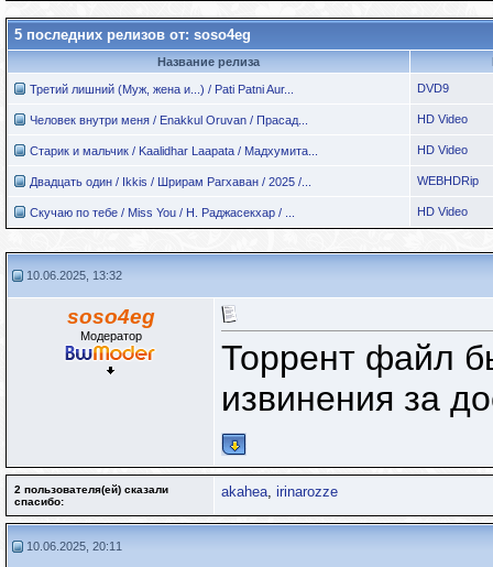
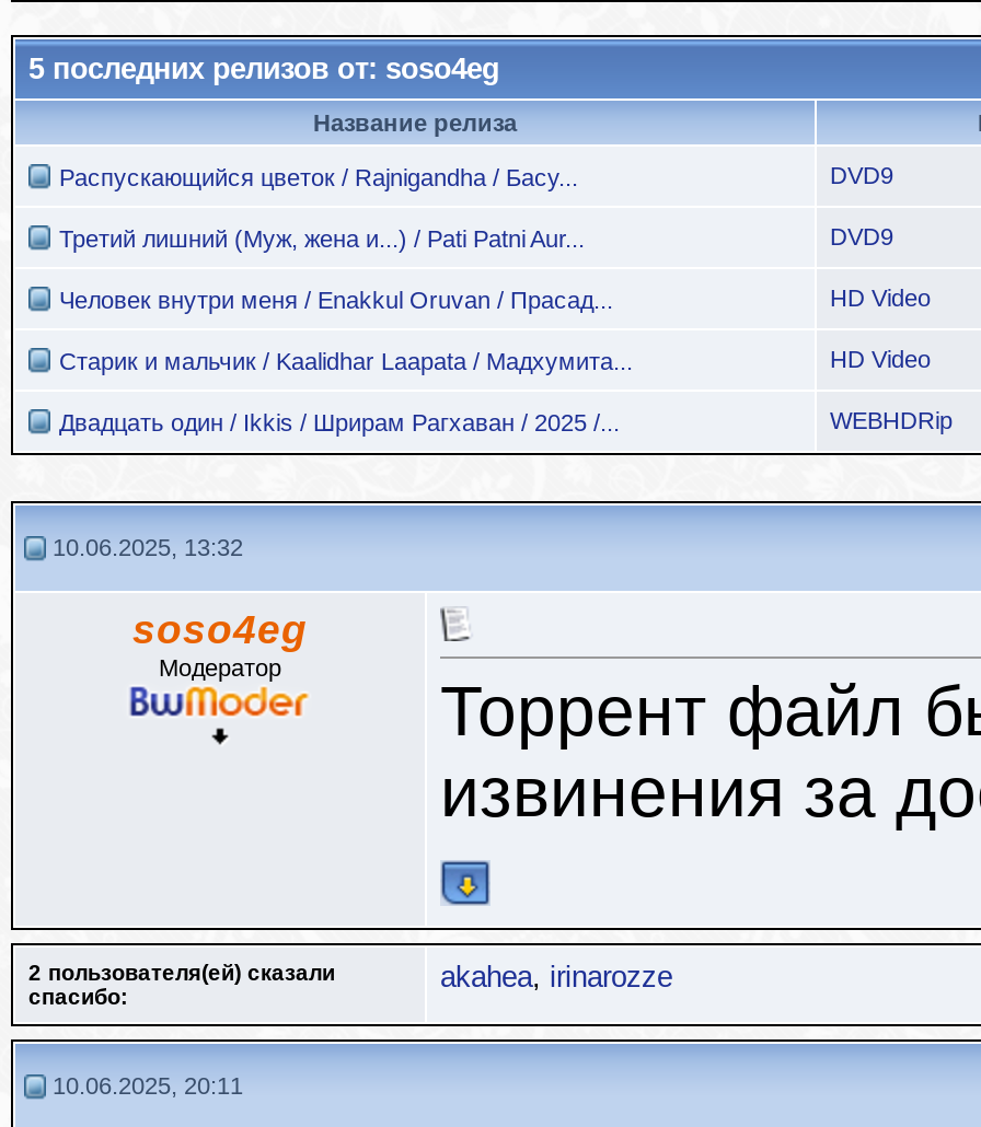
none -> [59,162,893,190] Распускающийся цветок / Rajnigandha / Басу... | DVD9
moved [30,81,479,188] -> [59,223,953,435]: Третий лишний (Муж, жена и...) / Pati Patni Aur... | DVD9 | Человек внутри меня / Enakkul Oruvan / Прасад... | HD Video | Старик и мальчик / Kaalidhar Laapata / Мадхумита... | HD Video | Двадцать один / Ikkis / Шрирам Рагхаван / 2025 /... | WEBHDRip
[30,205,468,219] Скучаю по тебе / Miss You / Н. Раджасекхар / ... | HD Video -> none

